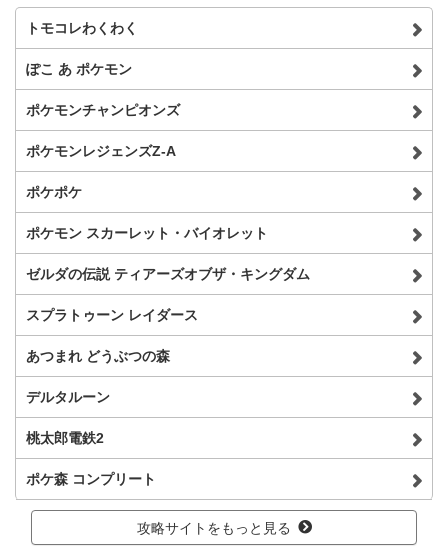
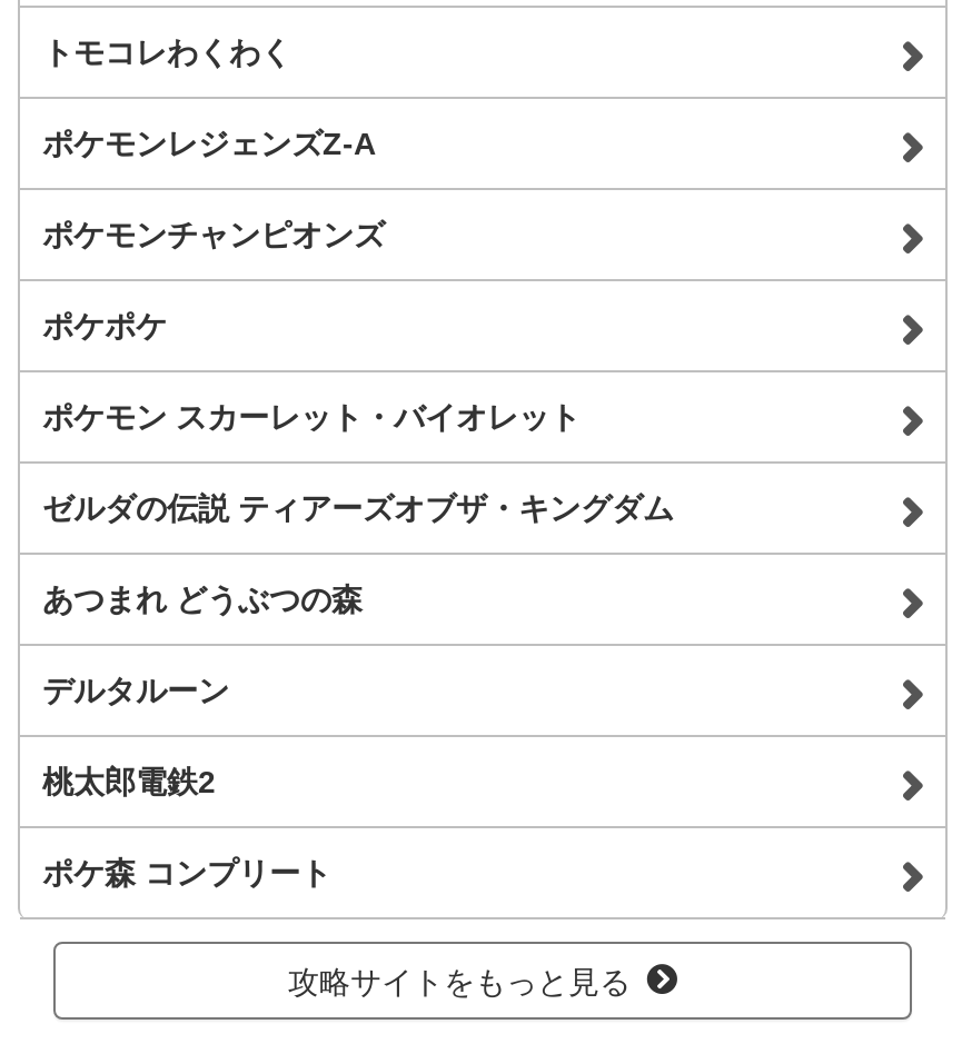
[26,61,132,77] ぽこ あ ポケモン -> none
moved [26,143,176,159] -> [42,125,376,161]: ポケモンレジェンズZ-A
[26,307,198,323] スプラトゥーン レイダース -> none

